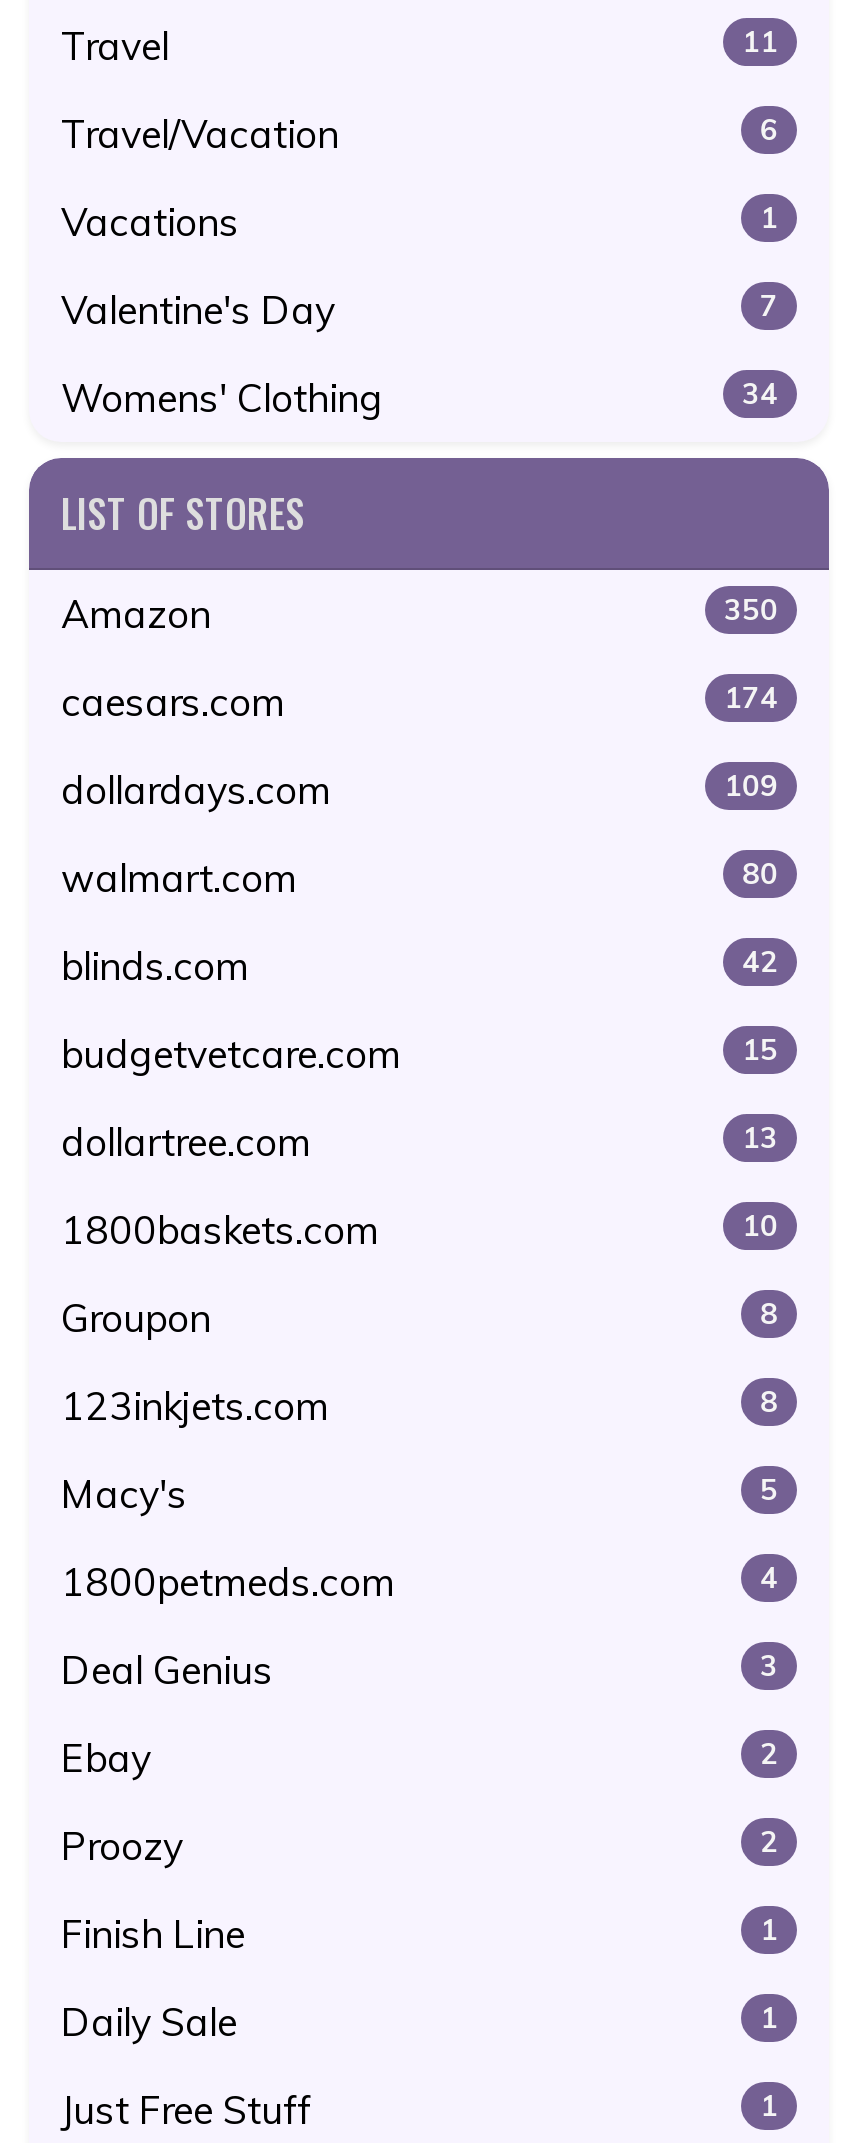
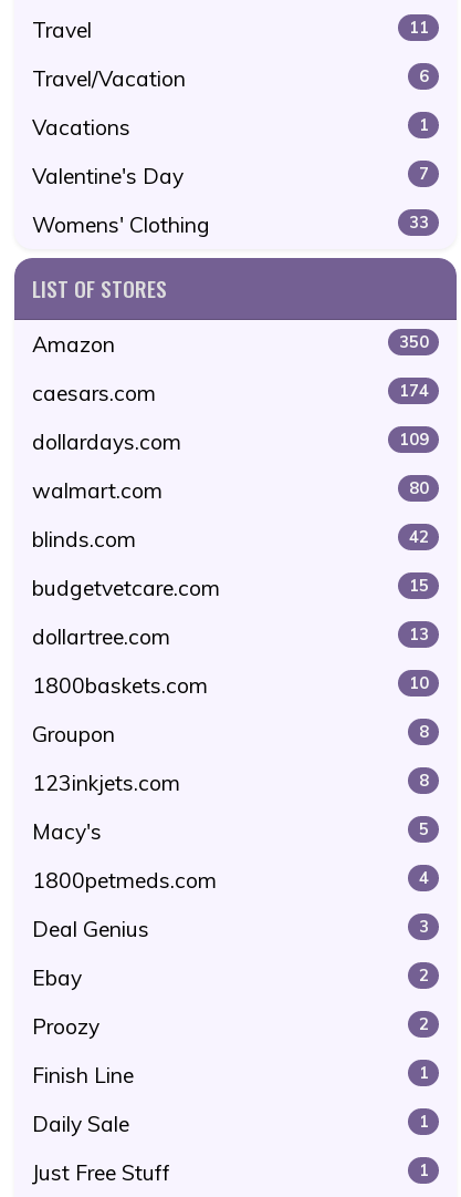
[742,376,778,412] 34 -> [409,212,428,232] 33

